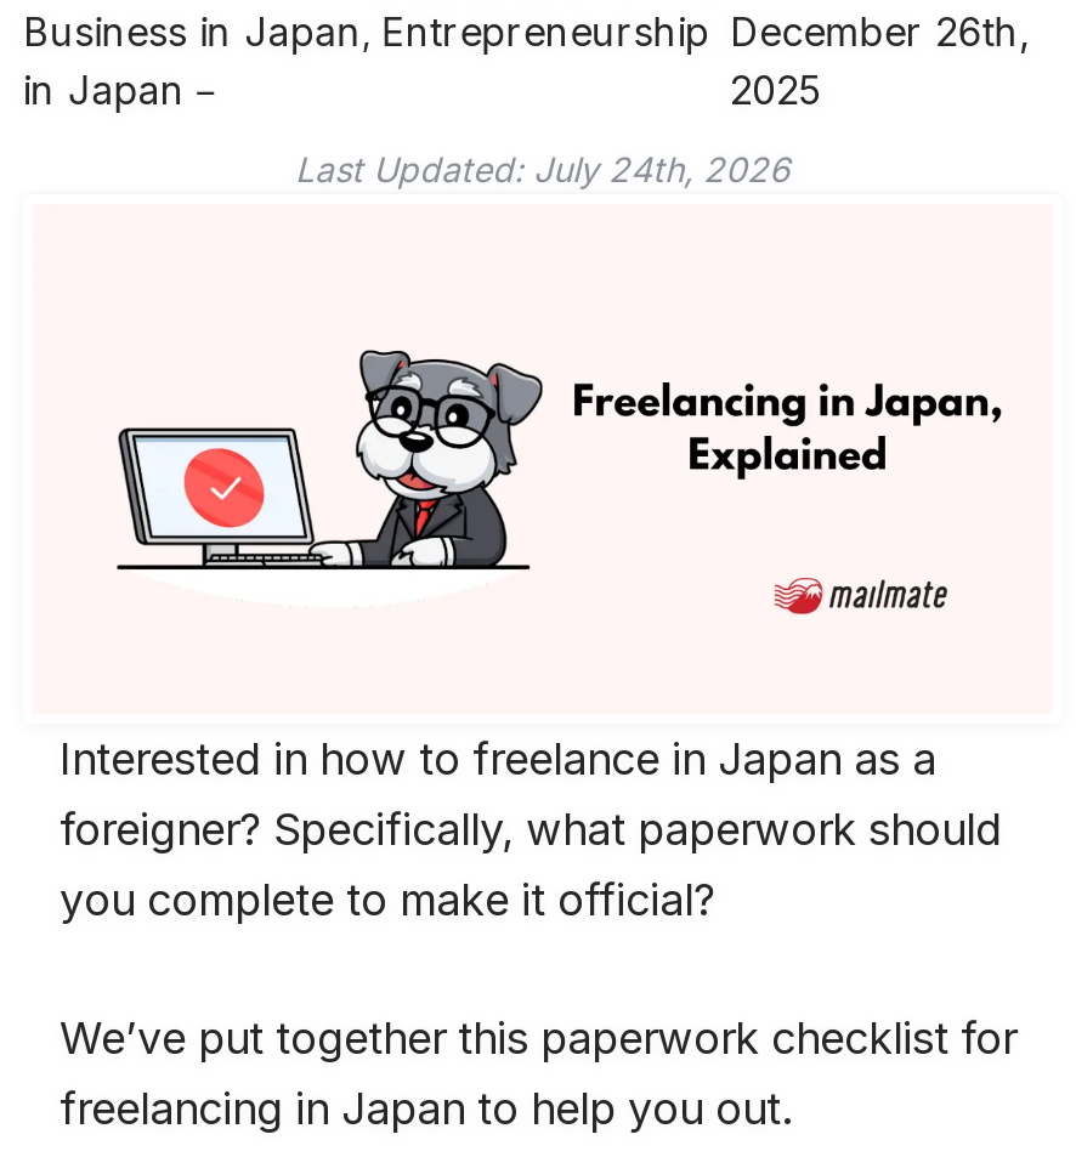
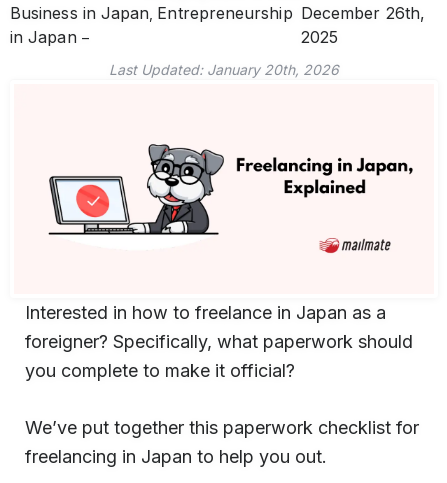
[295,148,791,189] Last Updated: July 24th, 2026 -> [109,61,339,78] Last Updated: January 20th, 2026

